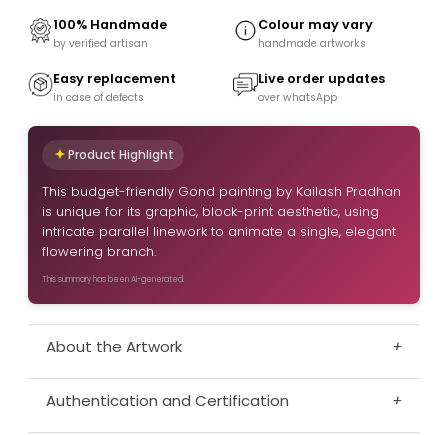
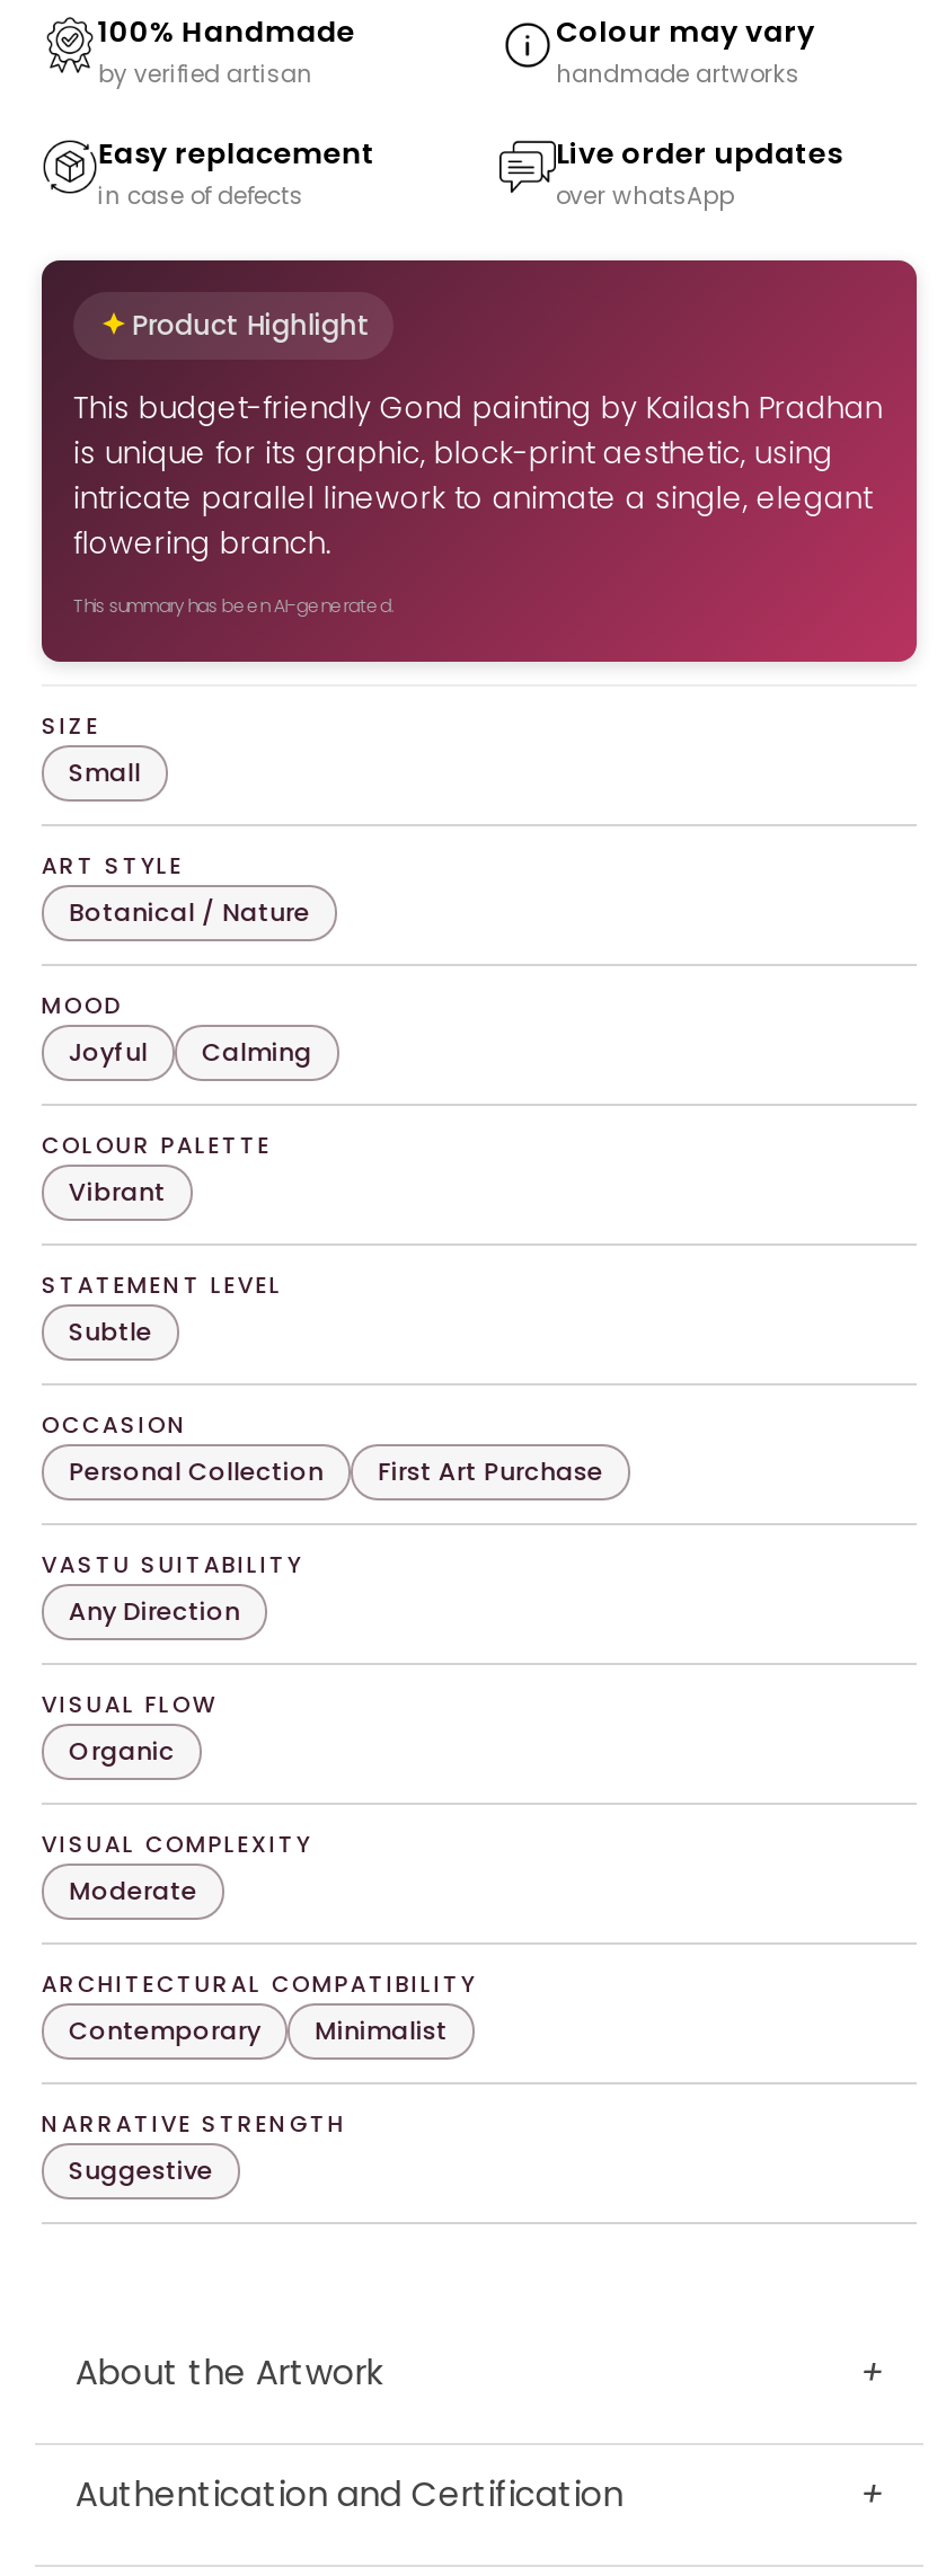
none -> [41,710,603,2189] SIZE | Small | ART STYLE | Botanical / Nature | MOOD | Joyful | Calming | COLOUR PALETTE | Vibrant | STATEMENT LEVEL | Subtle | OCCASION | Personal Collection | First Art Purchase | VASTU SUITABILITY | Any Direction | VISUAL FLOW | Organic | VISUAL COMPLEXITY | Moderate | ARCHITECTURAL COMPATIBILITY | Contemporary | Minimalist | NARRATIVE STRENGTH | Suggestive

